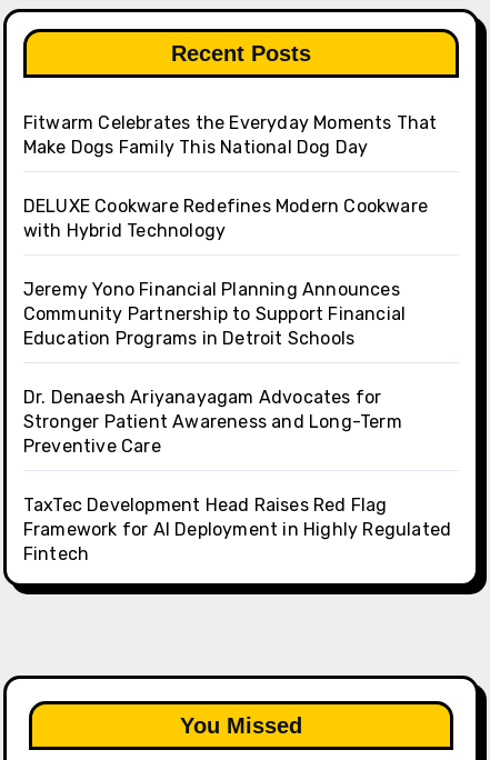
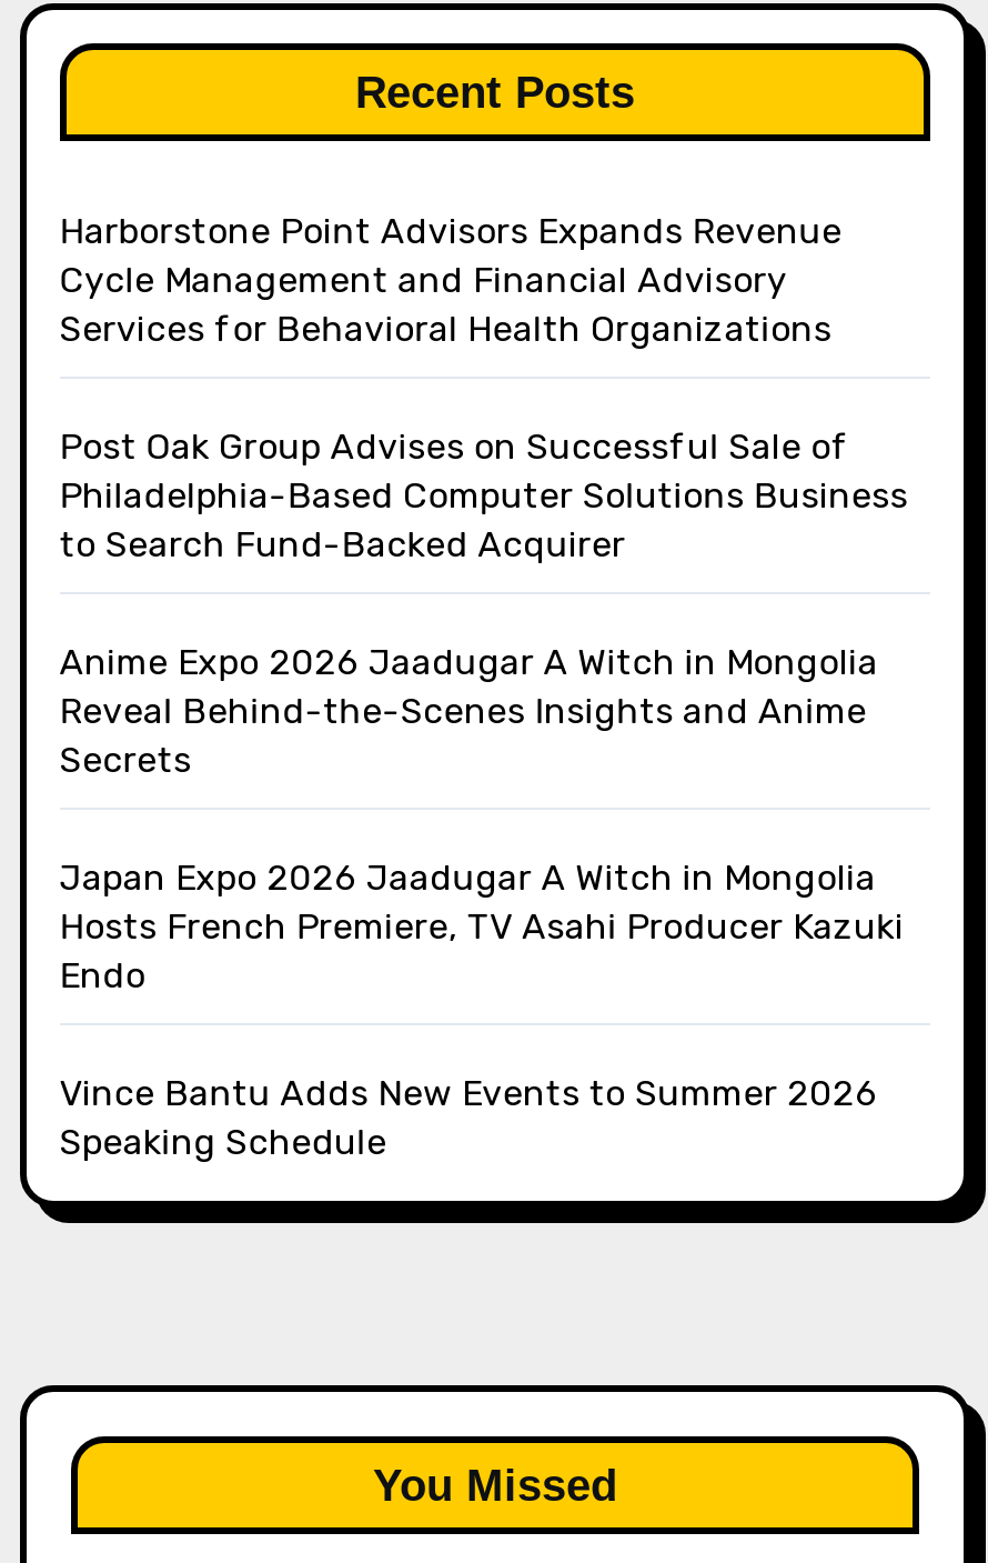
[23,112,437,158] Fitwarm Celebrates the Everyday Moments That | Make Dogs Family This National Dog Day -> [60,210,842,350] Harborstone Point Advisors Expands Revenue | Cycle Management and Financial Advisory | Services for Behavioral Health Organizations
[23,196,428,241] DELUXE Cookware Redefines Modern Cookware | with Hybrid Technology -> [60,425,908,565] Post Oak Group Advises on Successful Sale of | Philadelphia-Based Computer Solutions Business | to Search Fund-Backed Acquirer
[23,279,406,349] Jeremy Yono Financial Planning Announces | Community Partnership to Support Financial | Education Programs in Detroit Schools -> [60,641,878,781] Anime Expo 2026 Jaadugar A Witch in Mongolia | Reveal Behind-the-Scenes Insights and Anime | Secrets
[23,387,402,457] Dr. Denaesh Ariyanayagam Advocates for | Stronger Patient Awareness and Long-Term | Preventive Care -> [60,856,904,996] Japan Expo 2026 Jaadugar A Witch in Mongolia | Hosts French Premiere, TV Asahi Producer Kazuki | Endo
[23,494,451,564] TaxTec Development Head Raises Red Flag | Framework for AI Deployment in Highly Regulated | Fintech -> [60,1072,877,1163] Vince Bantu Adds New Events to Summer 2026 | Speaking Schedule

